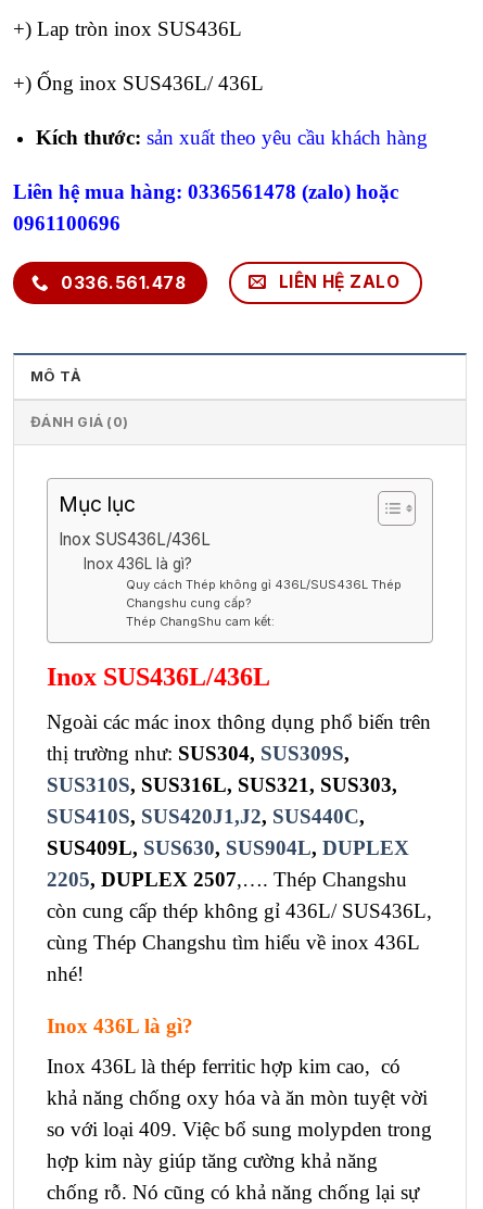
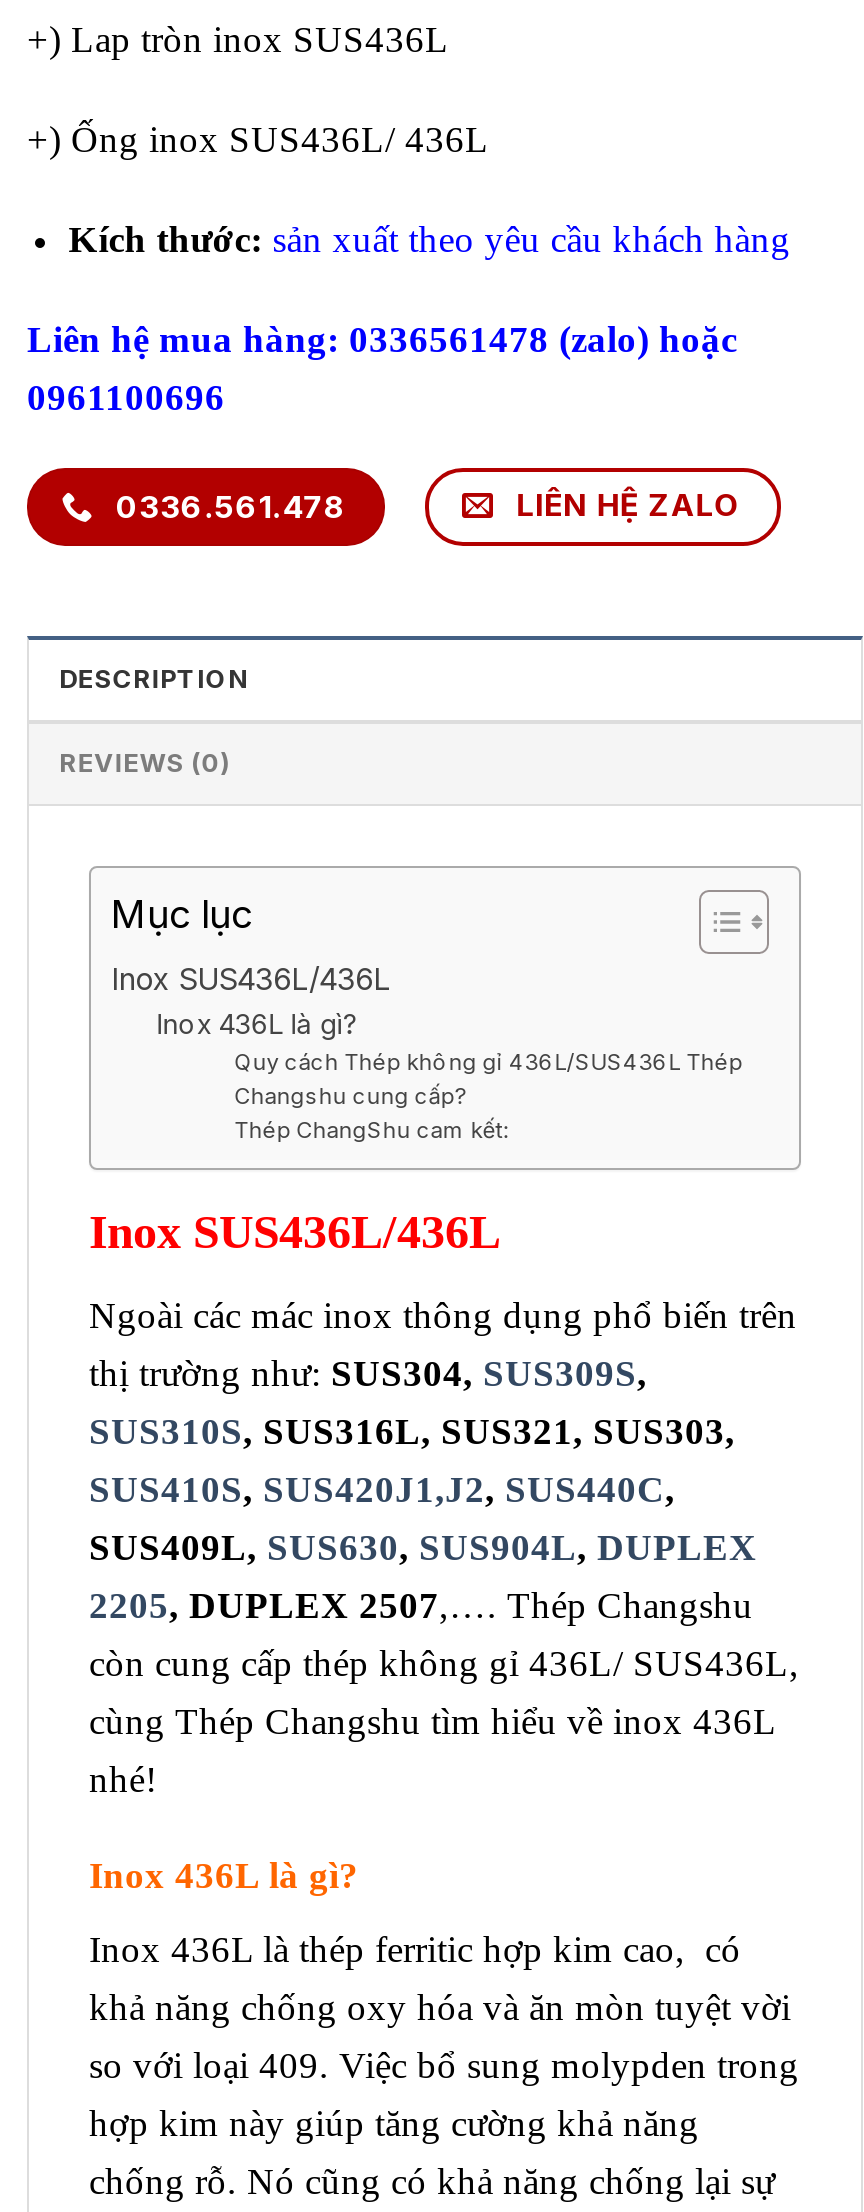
[30,368,82,385] MÔ TẢ -> [59,664,249,694] DESCRIPTION
[30,414,128,430] ĐÁNH GIÁ (0) -> [59,748,231,778] REVIEWS (0)

